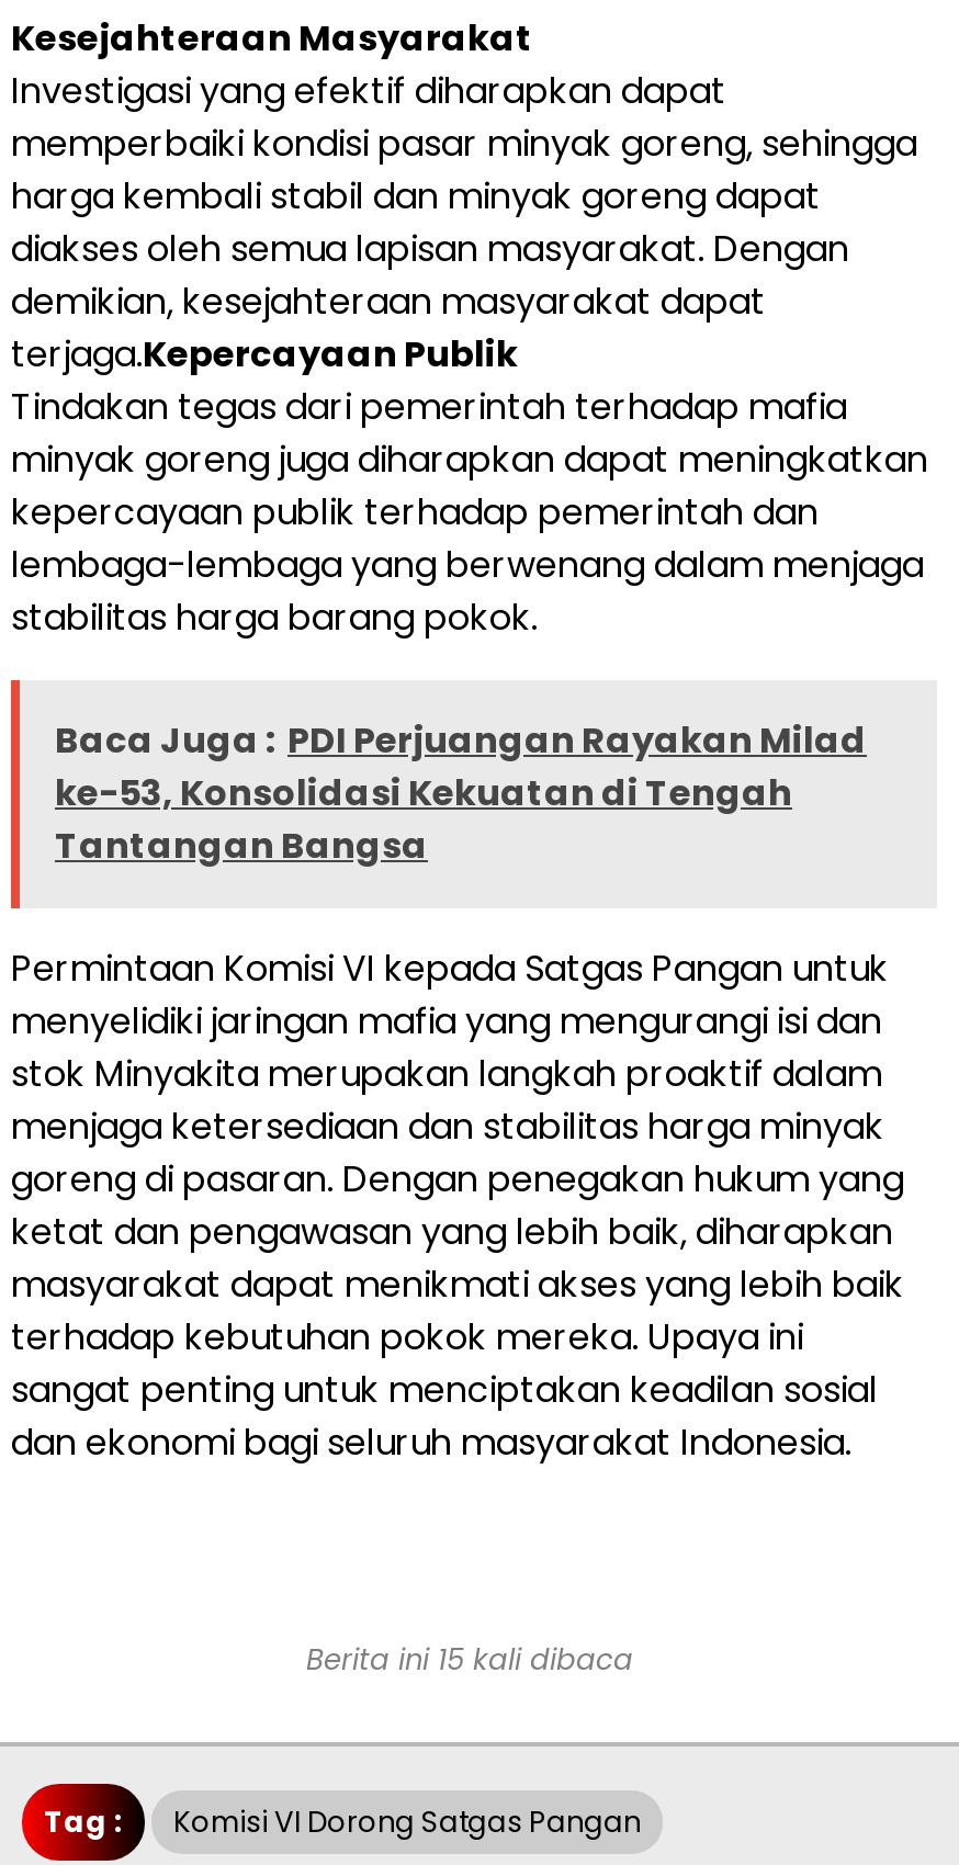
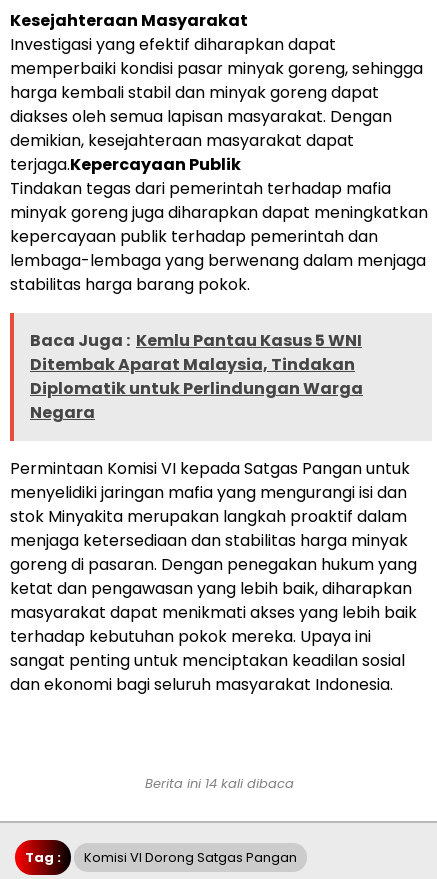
[55,716,867,872] Baca Juga : PDI Perjuangan Rayakan Milad | ke-53, Konsolidasi Kekuatan di Tengah | Tantangan Bangsa -> [30,329,363,424] Baca Juga : Kemlu Pantau Kasus 5 WNI | Ditembak Aparat Malaysia, Tindakan | Diplomatik untuk Perlindungan Warga | Negara
[306,1640,633,1681] Berita ini 15 kali dibaca -> [144,774,293,793] Berita ini 14 kali dibaca

